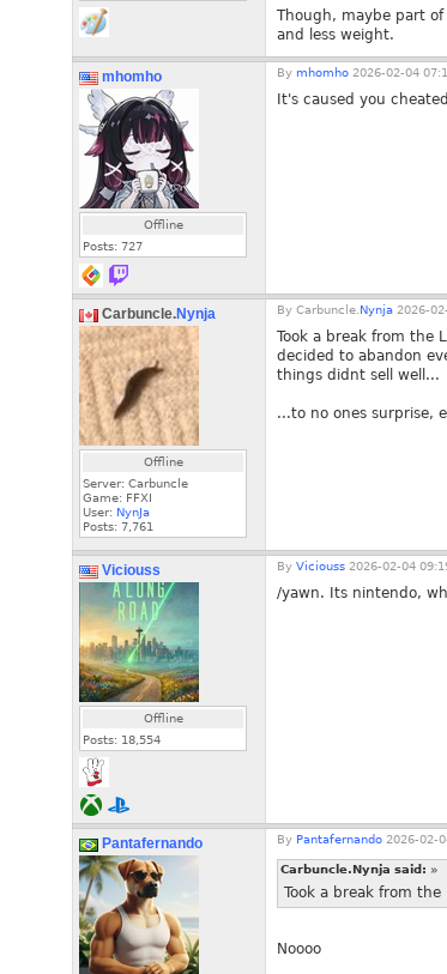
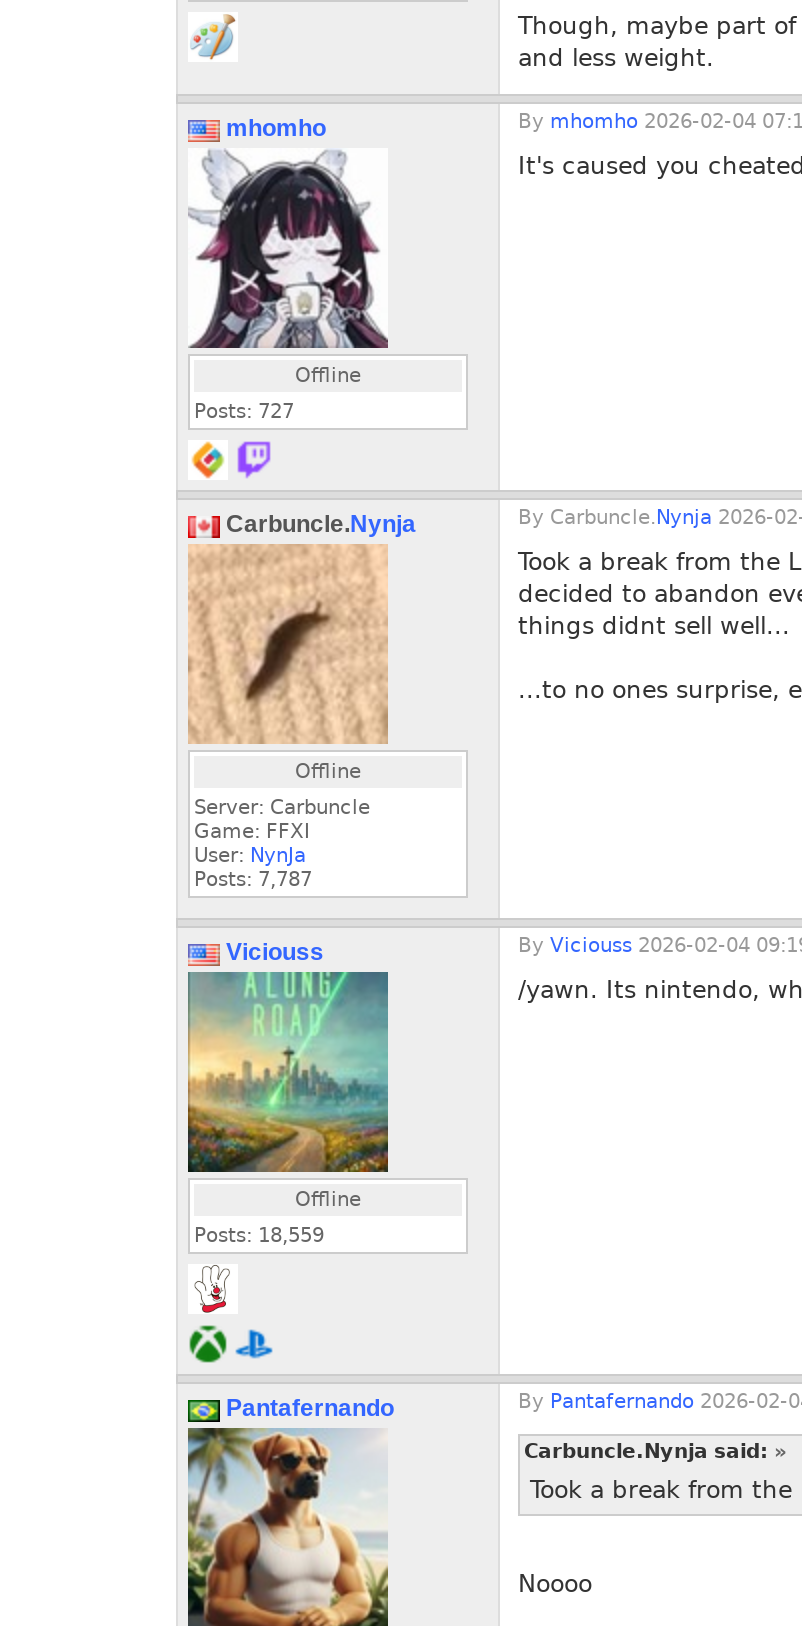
[83,520,153,533] Posts: 7,761 -> [194,868,312,890] Posts: 7,787
[83,733,161,746] Posts: 18,554 -> [194,1224,324,1246] Posts: 18,559

